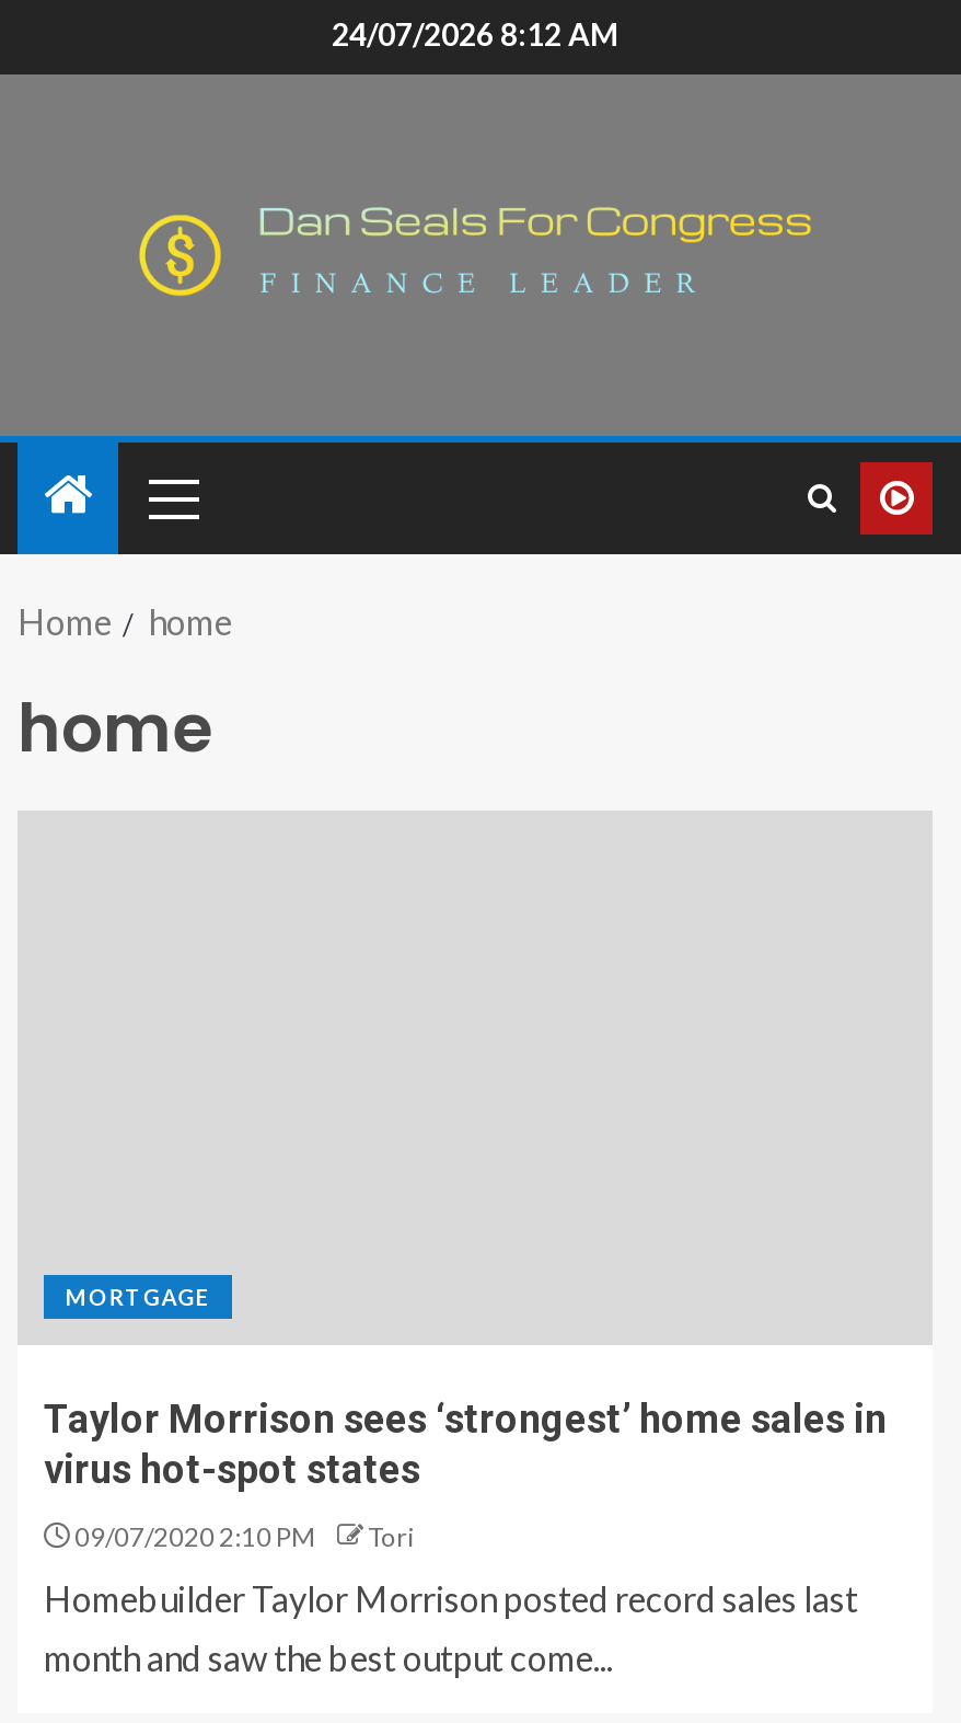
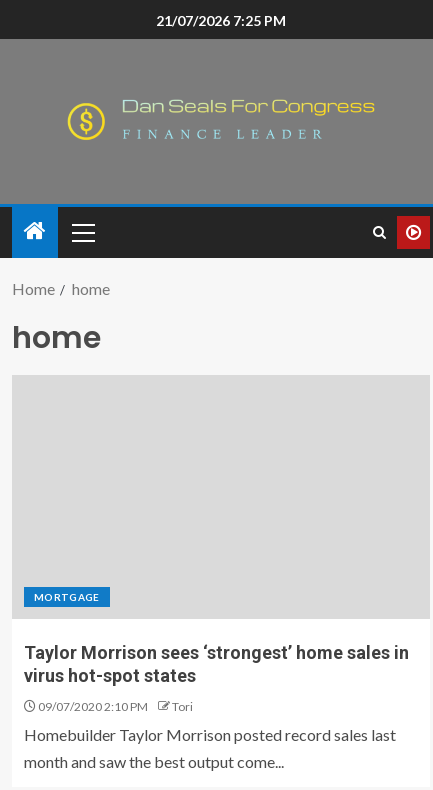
[332,15,618,53] 24/07/2026 8:12 AM -> [156,12,286,29] 21/07/2026 7:25 PM

